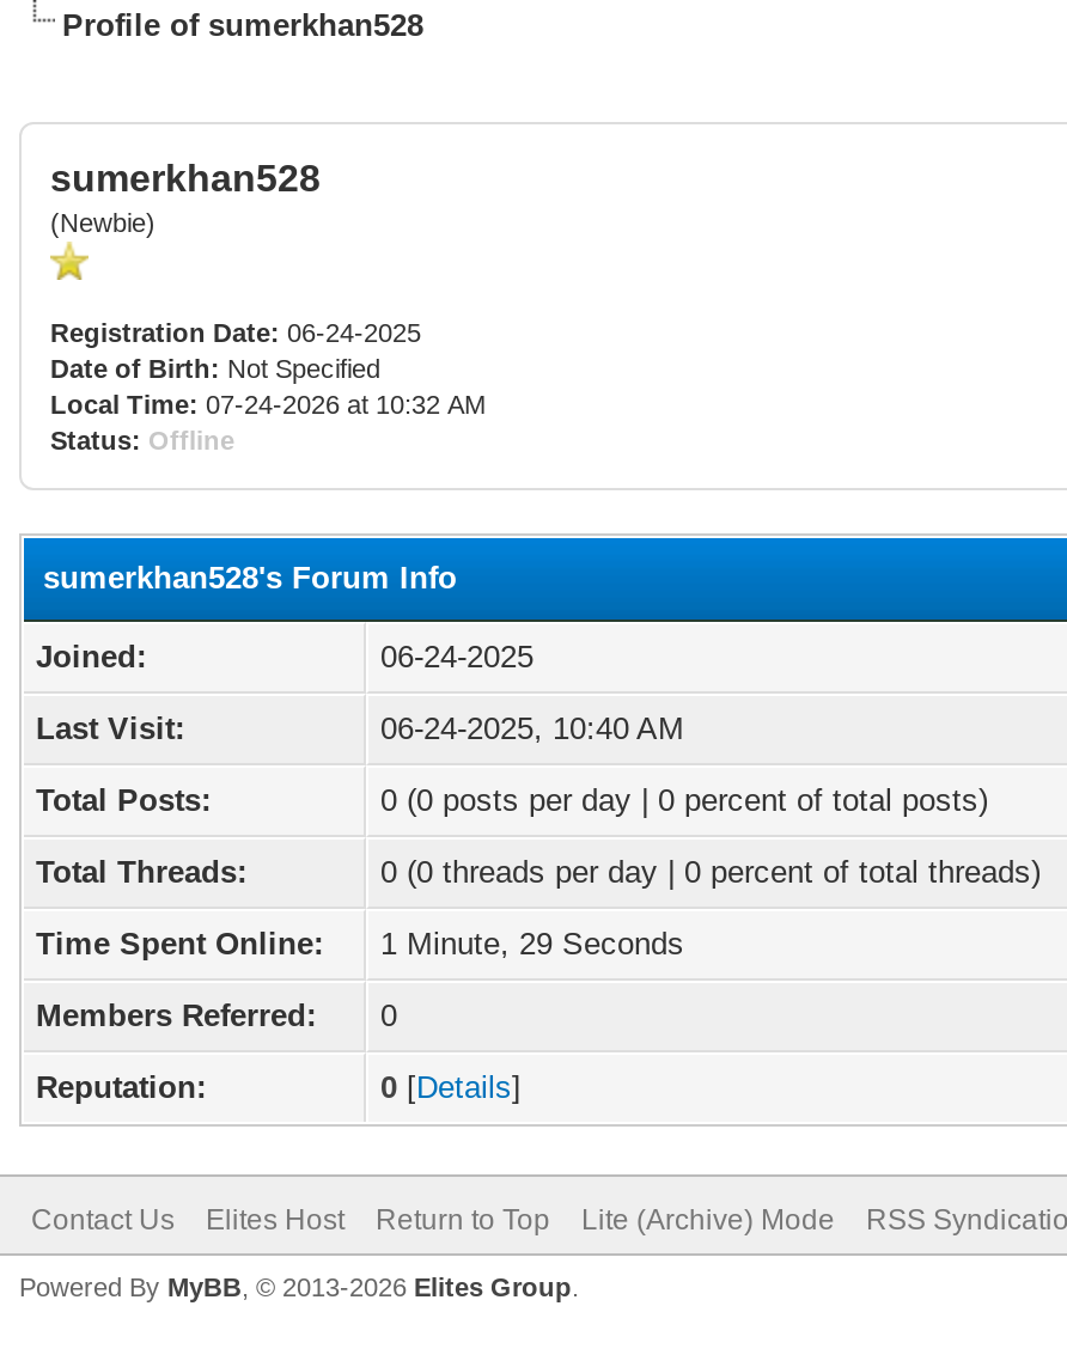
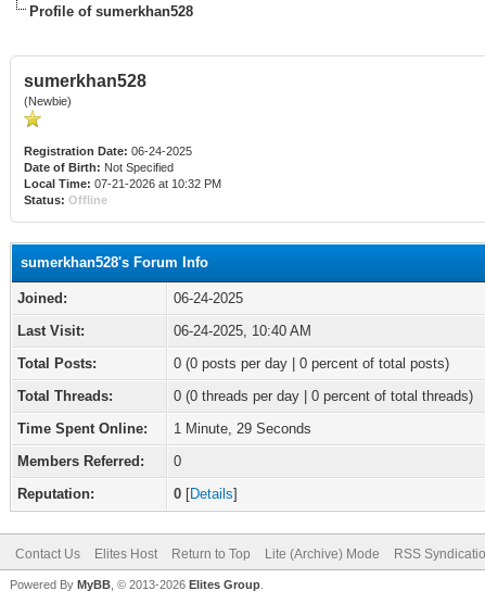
[50,390,486,419] Local Time: 07-24-2026 at 10:32 AM -> [24,177,221,190] Local Time: 07-21-2026 at 10:32 PM

